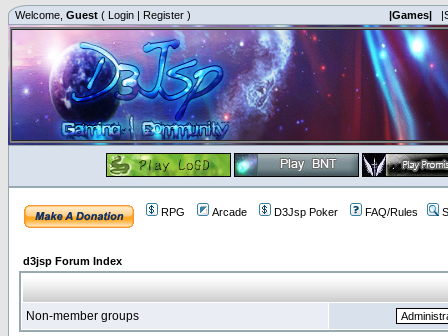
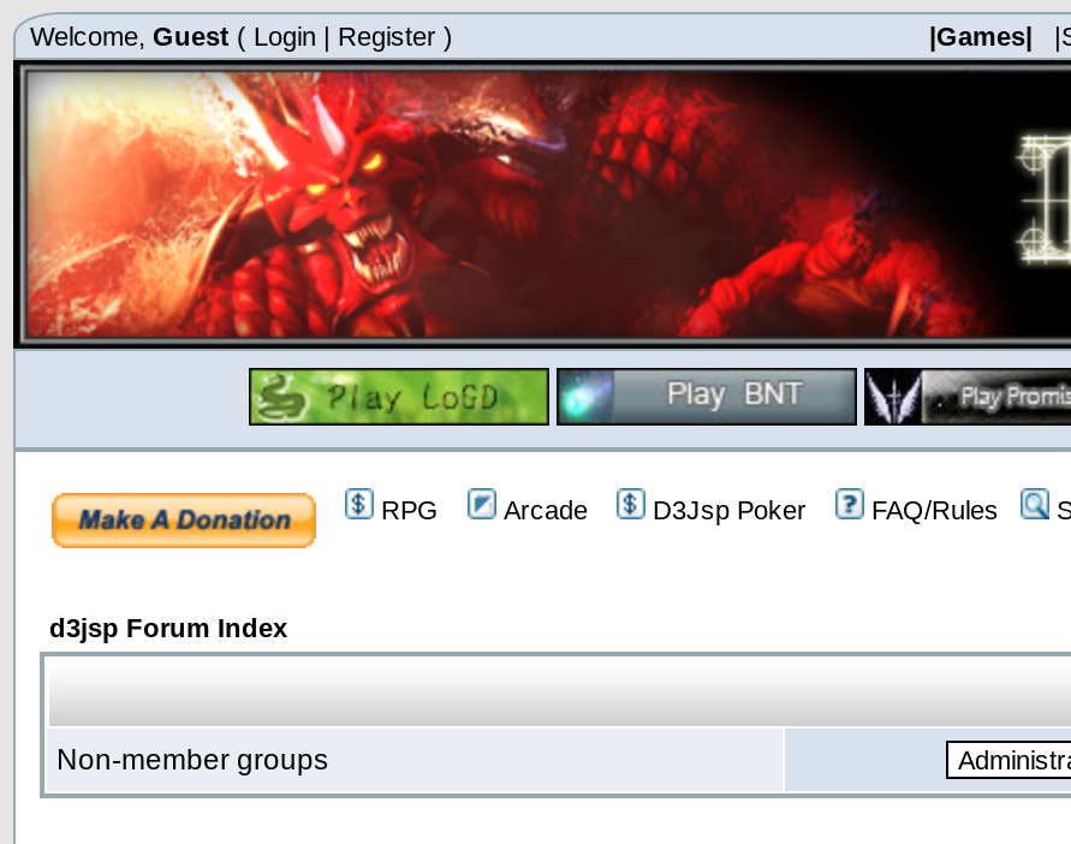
[7,24,445,146] [image] -> [11,58,1064,351] [image]

